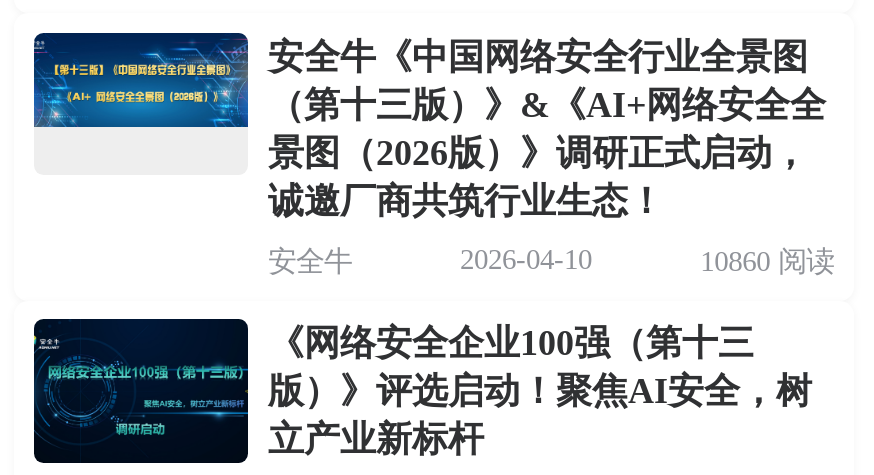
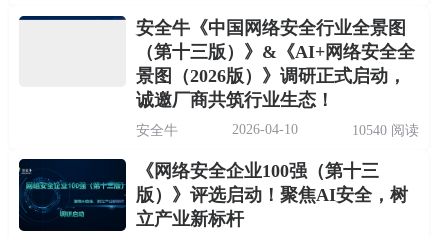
[32,41,250,129] [image] -> none
[700,245,834,277] 10860 阅读 -> [352,122,419,138] 10540 阅读

